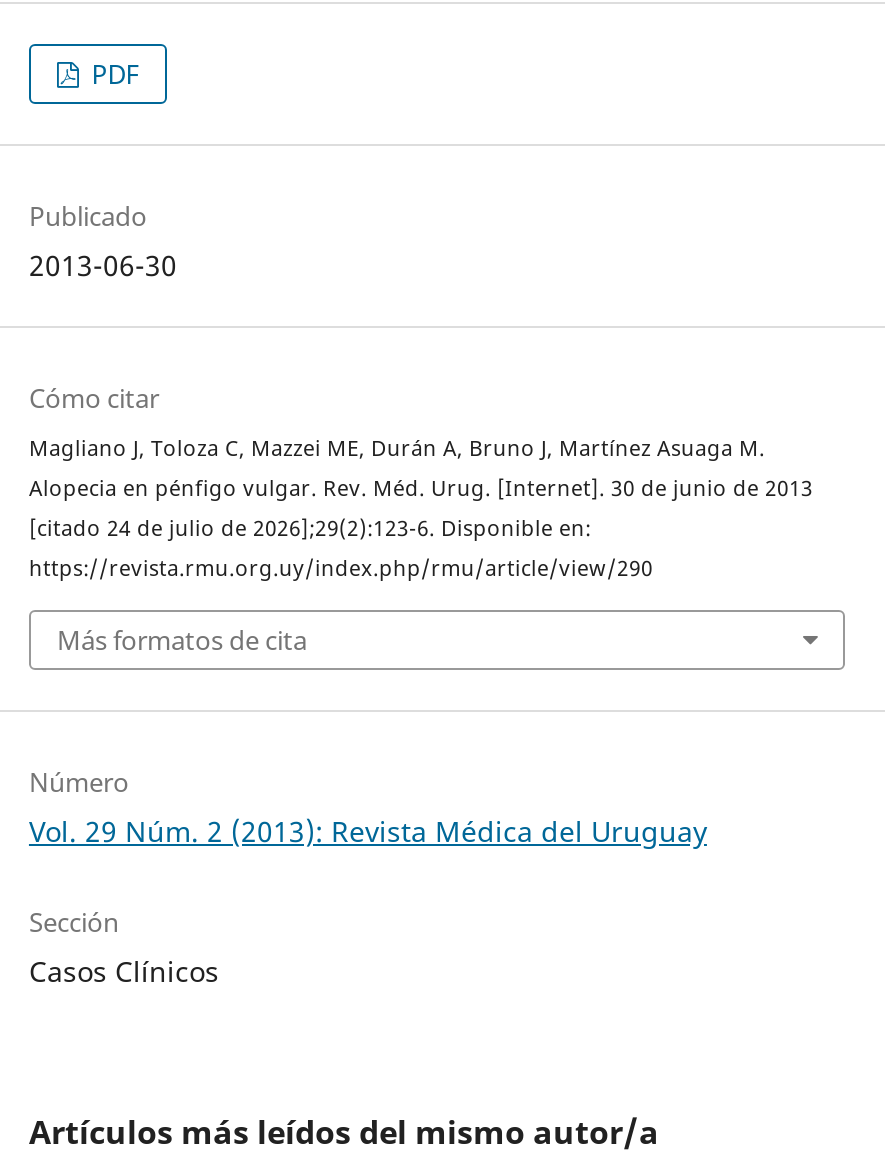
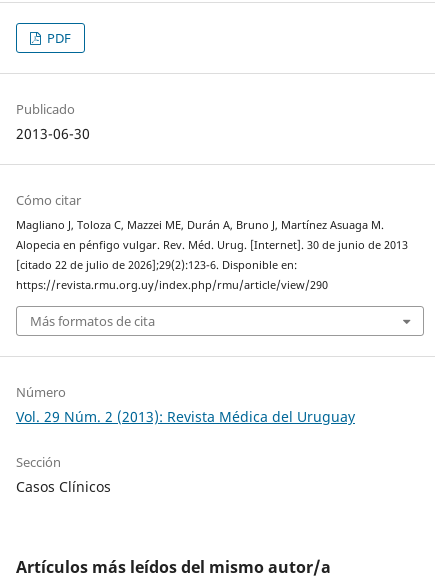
[29,514,591,542] [citado 24 de julio de 2026];29(2):123-6. Disponible en: -> [16,258,297,272] [citado 22 de julio de 2026];29(2):123-6. Disponible en:

